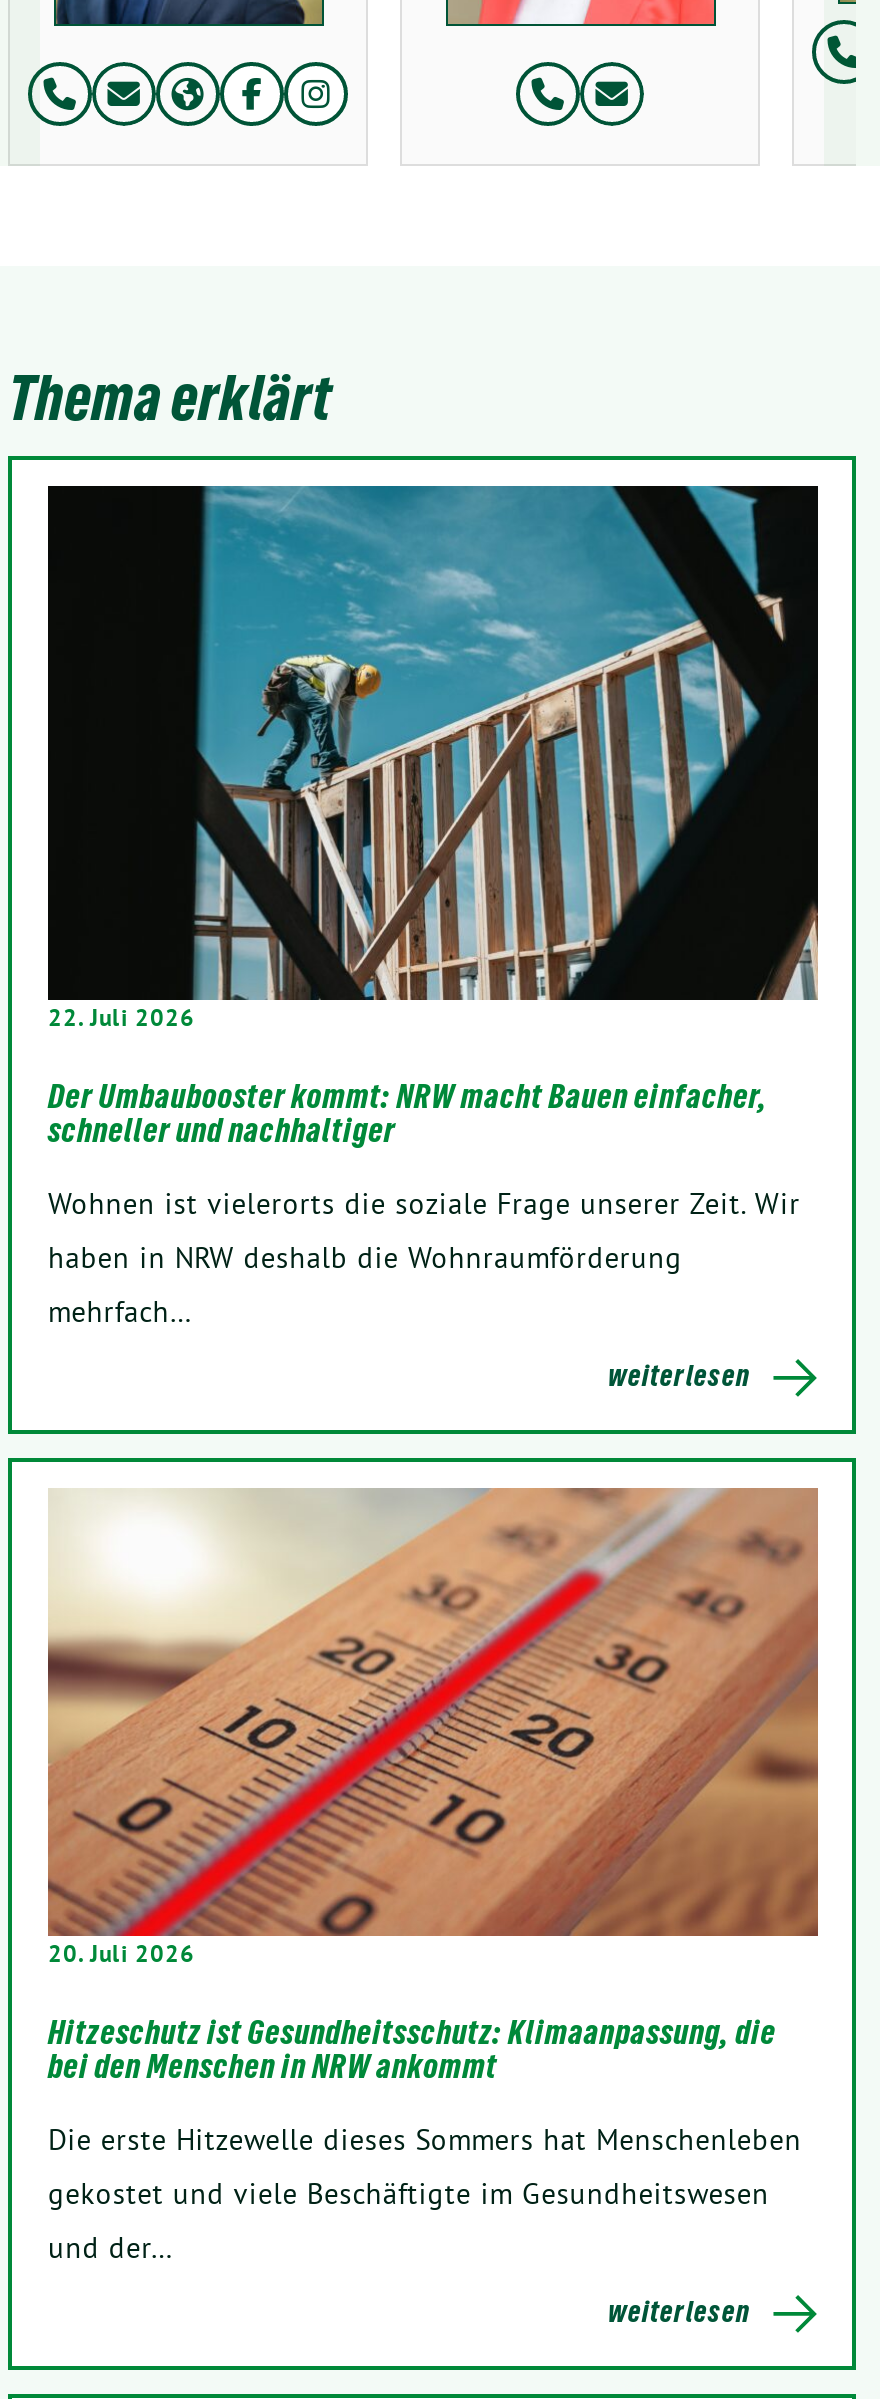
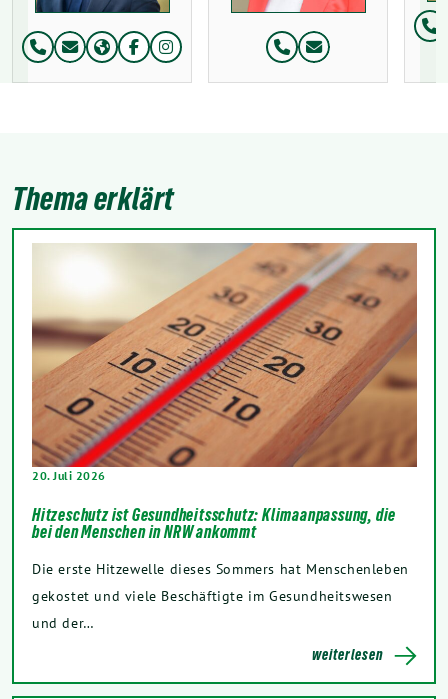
[46,484,820,1392] [image] | 22. Juli 2026 | Der Umbaubooster kommt: NRW macht Bauen einfacher, | schneller und nachhaltiger | Wohnen ist vielerorts die soziale Frage unserer Zeit. Wir | haben in NRW deshalb die Wohnraumförderung | mehrfach… | weiterlesen -> none

